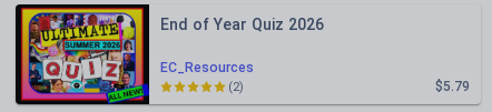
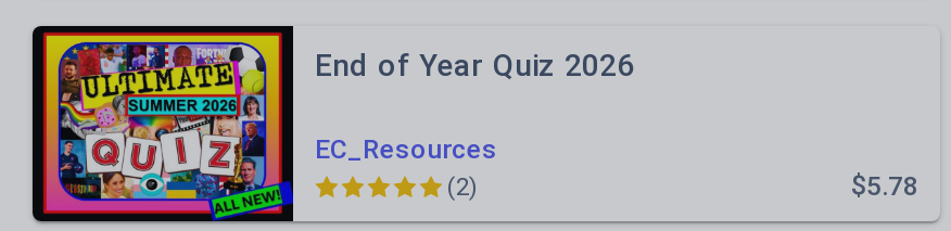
[435,79,470,94] $5.79 -> [851,171,918,202] $5.78

